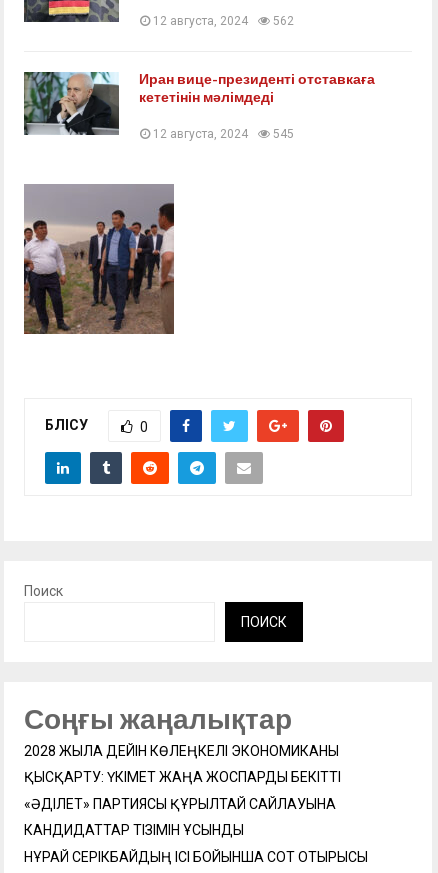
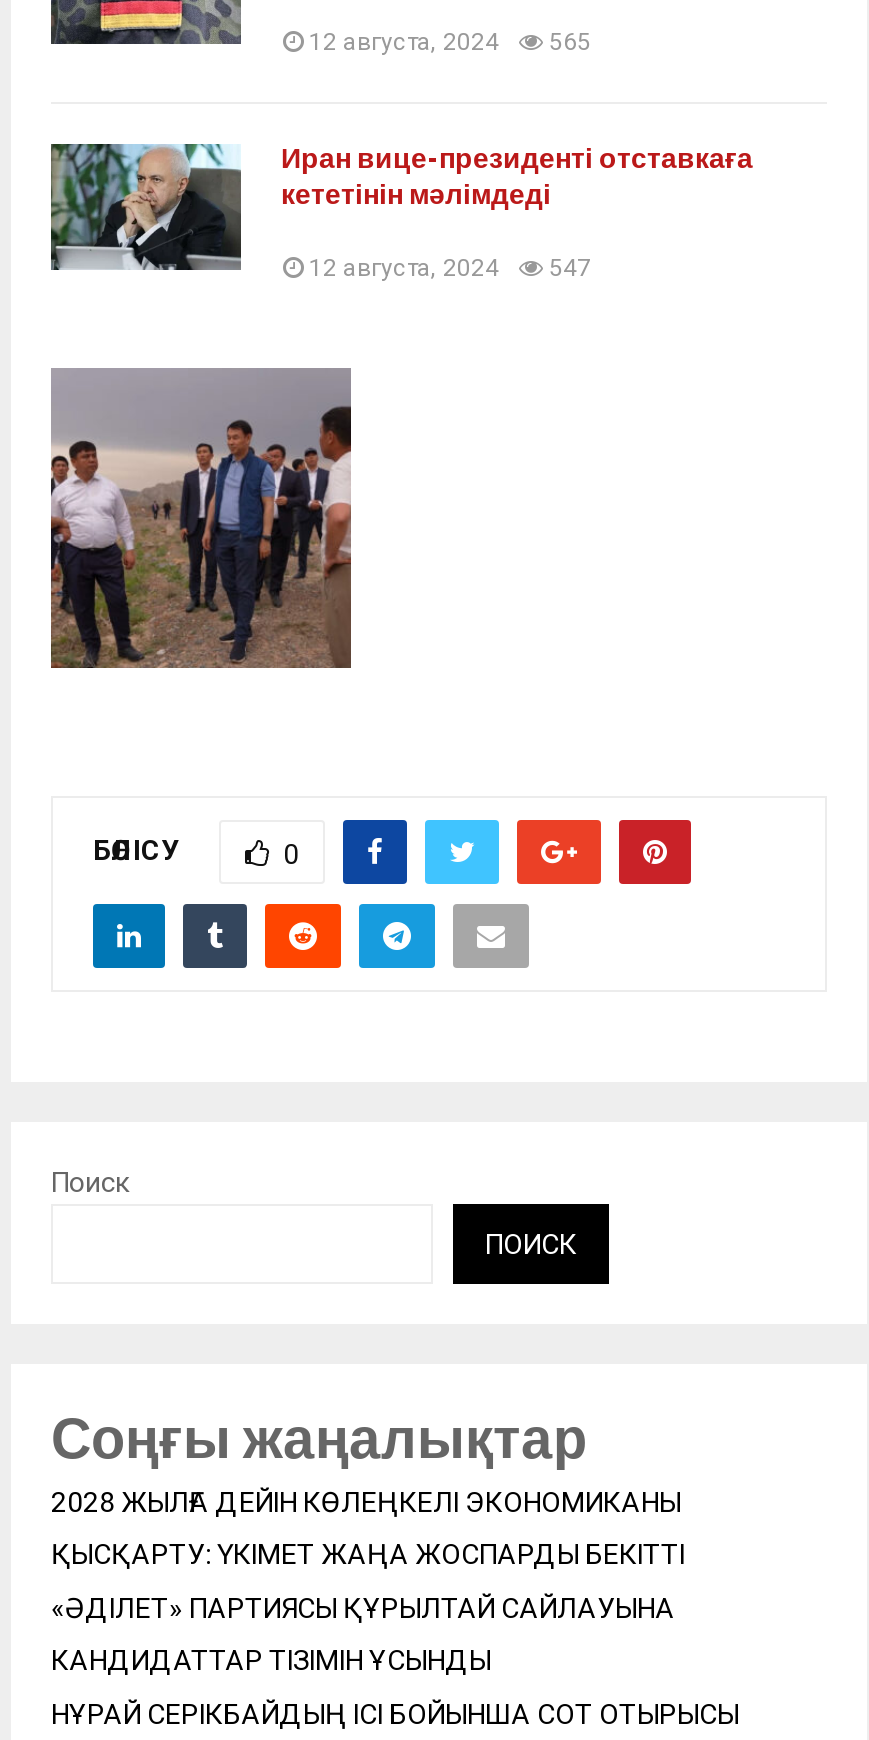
[153,14,294,28] 12 августа, 2024 562 -> [309,28,591,56] 12 августа, 2024 565
[153,127,294,141] 12 августа, 2024 545 -> [309,254,591,282] 12 августа, 2024 547

